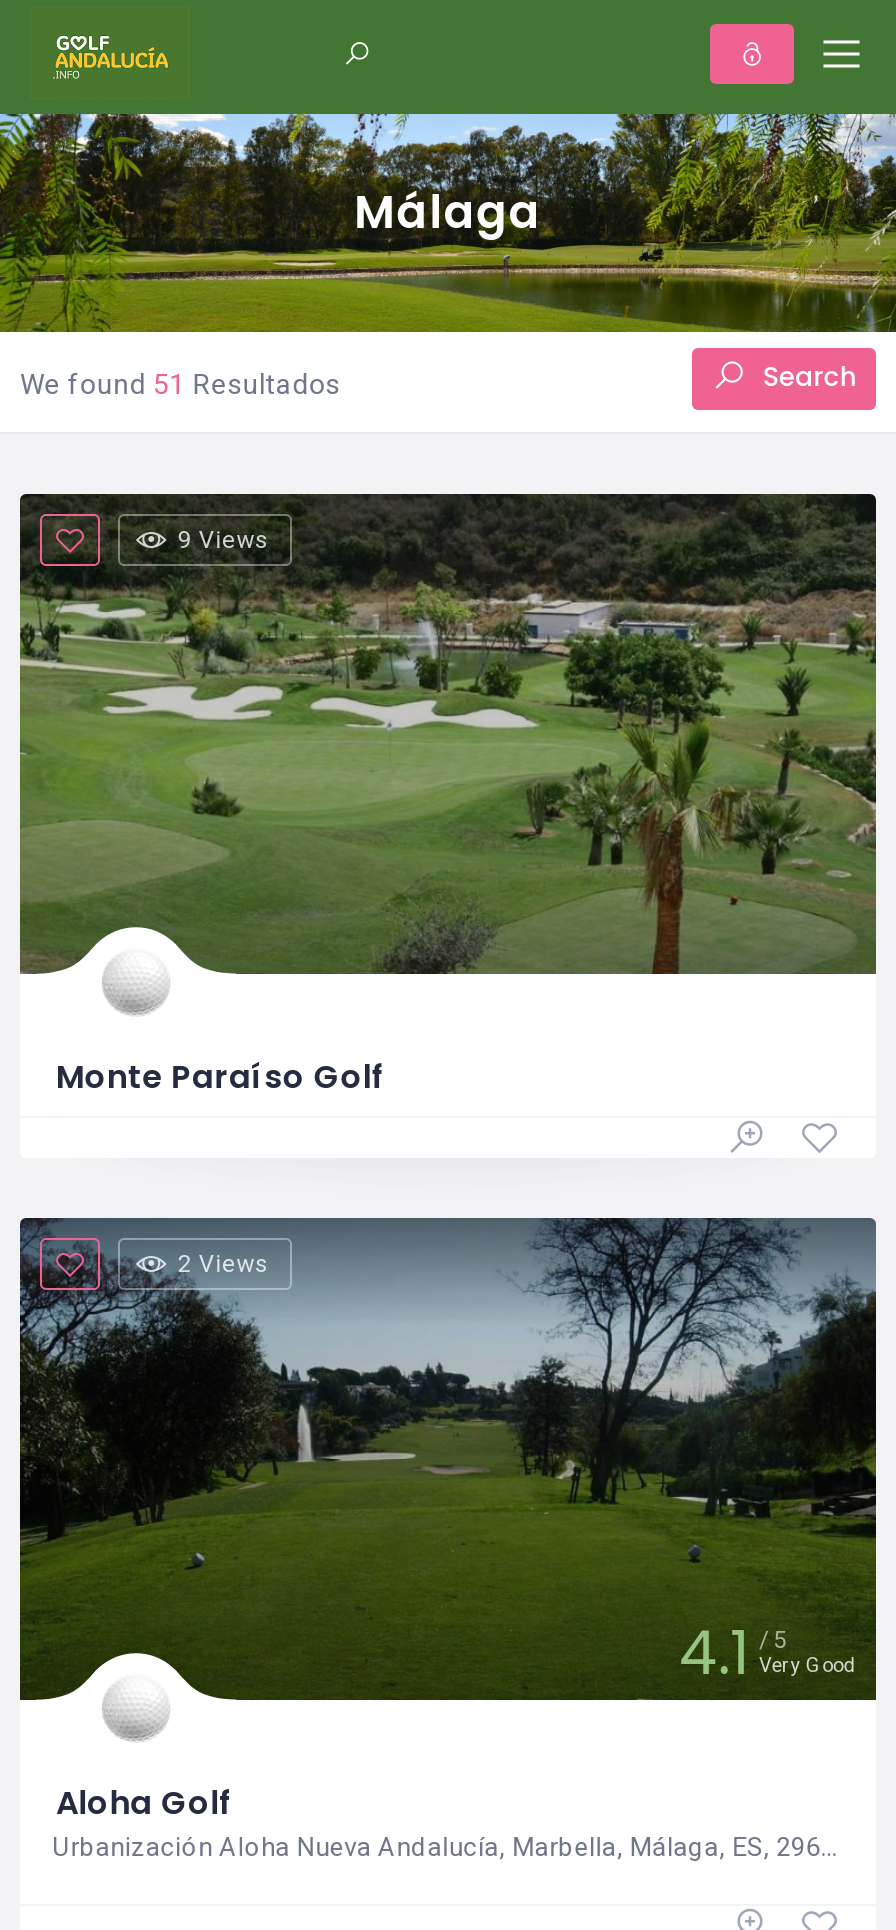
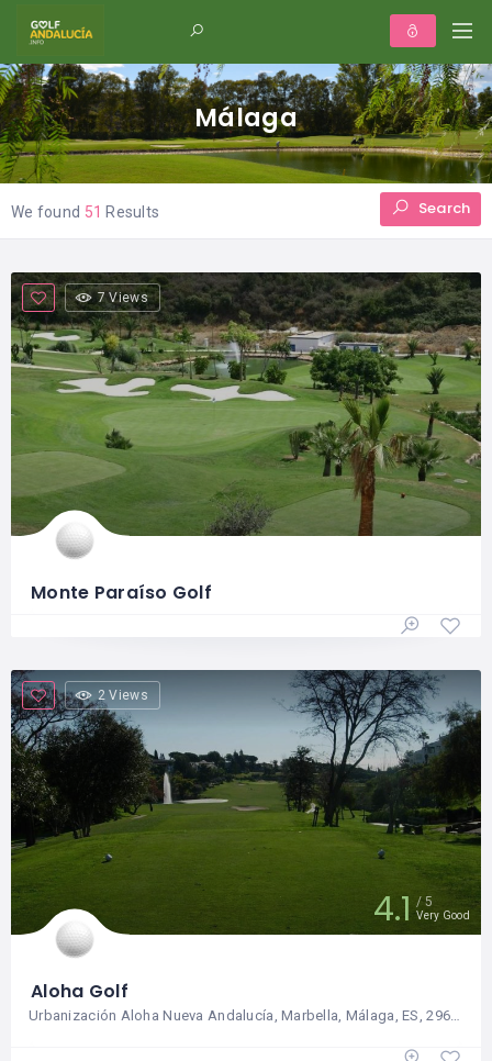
[20,367,340,399] We found 51 Resultados -> [11,203,160,220] We found 51 Results
[178,525,270,553] 9 Views -> [98,290,148,305] 7 Views

